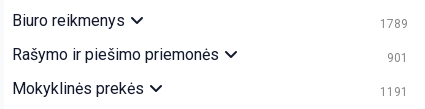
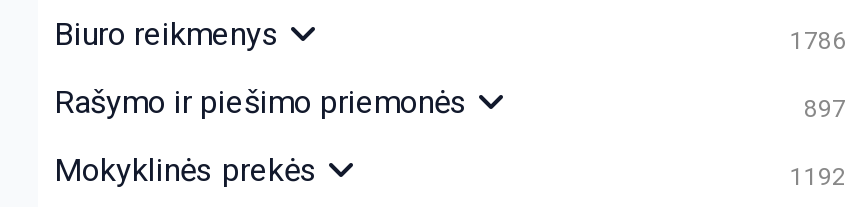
[380,16,408,30] 1789 -> [790,26,846,54] 1786
[387,50,408,64] 901 -> [804,94,846,122] 897
[380,84,408,98] 1191 -> [790,162,846,190] 1192

